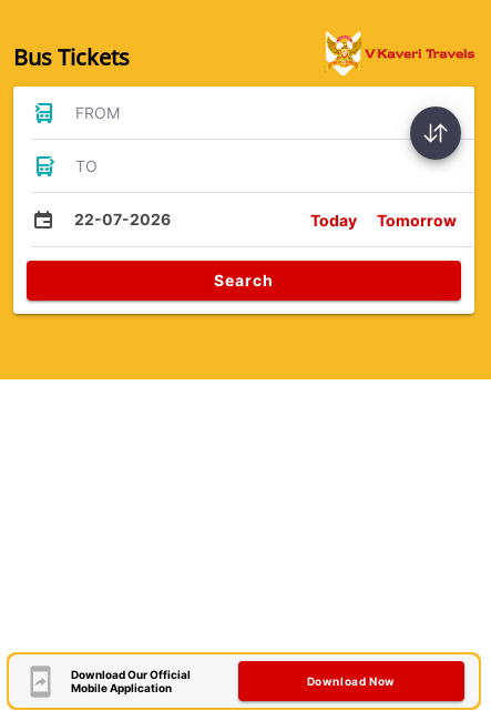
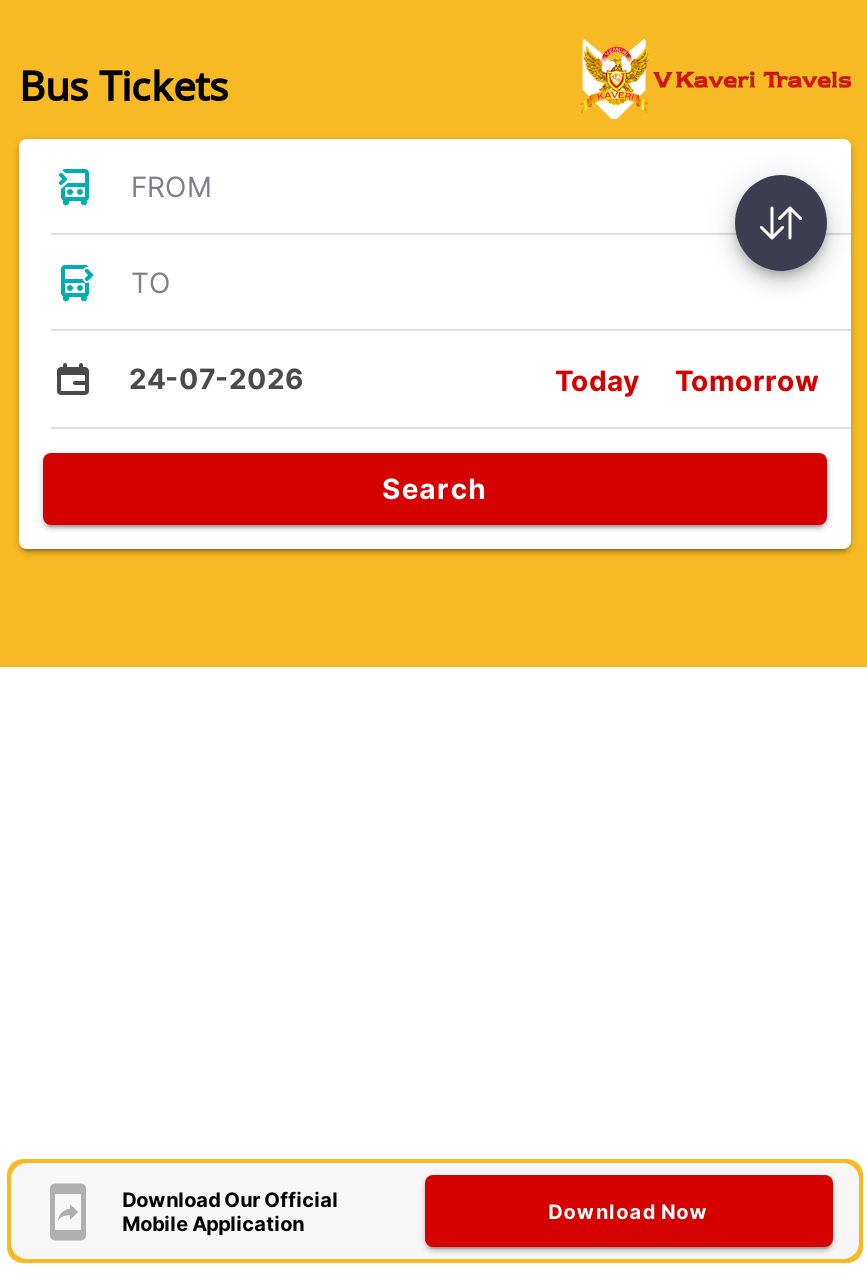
[74,210,171,229] 22-07-2026 -> [129,361,303,395] 24-07-2026

